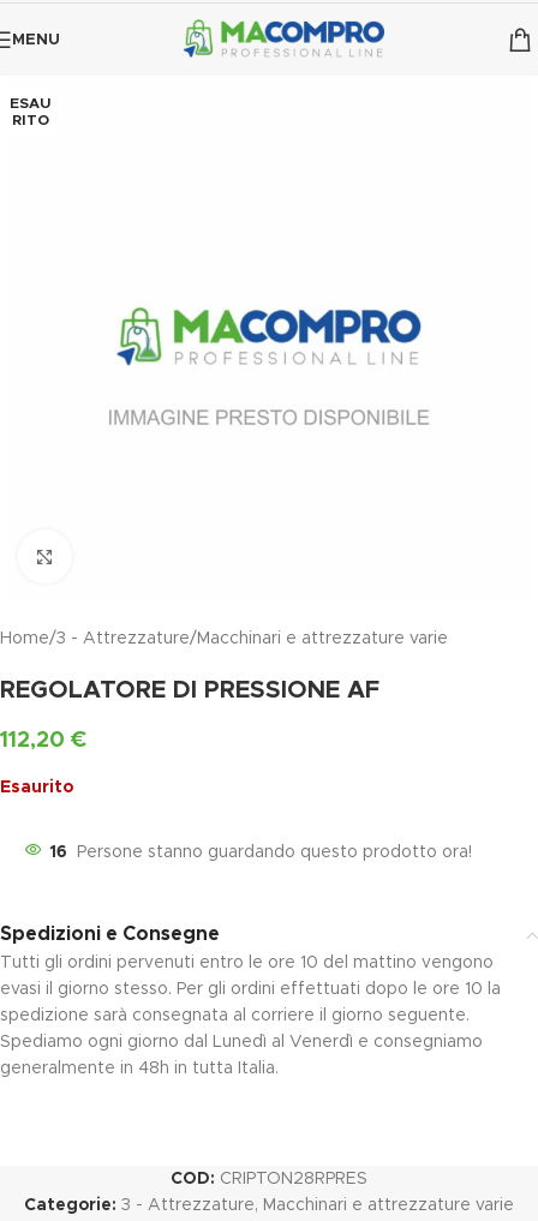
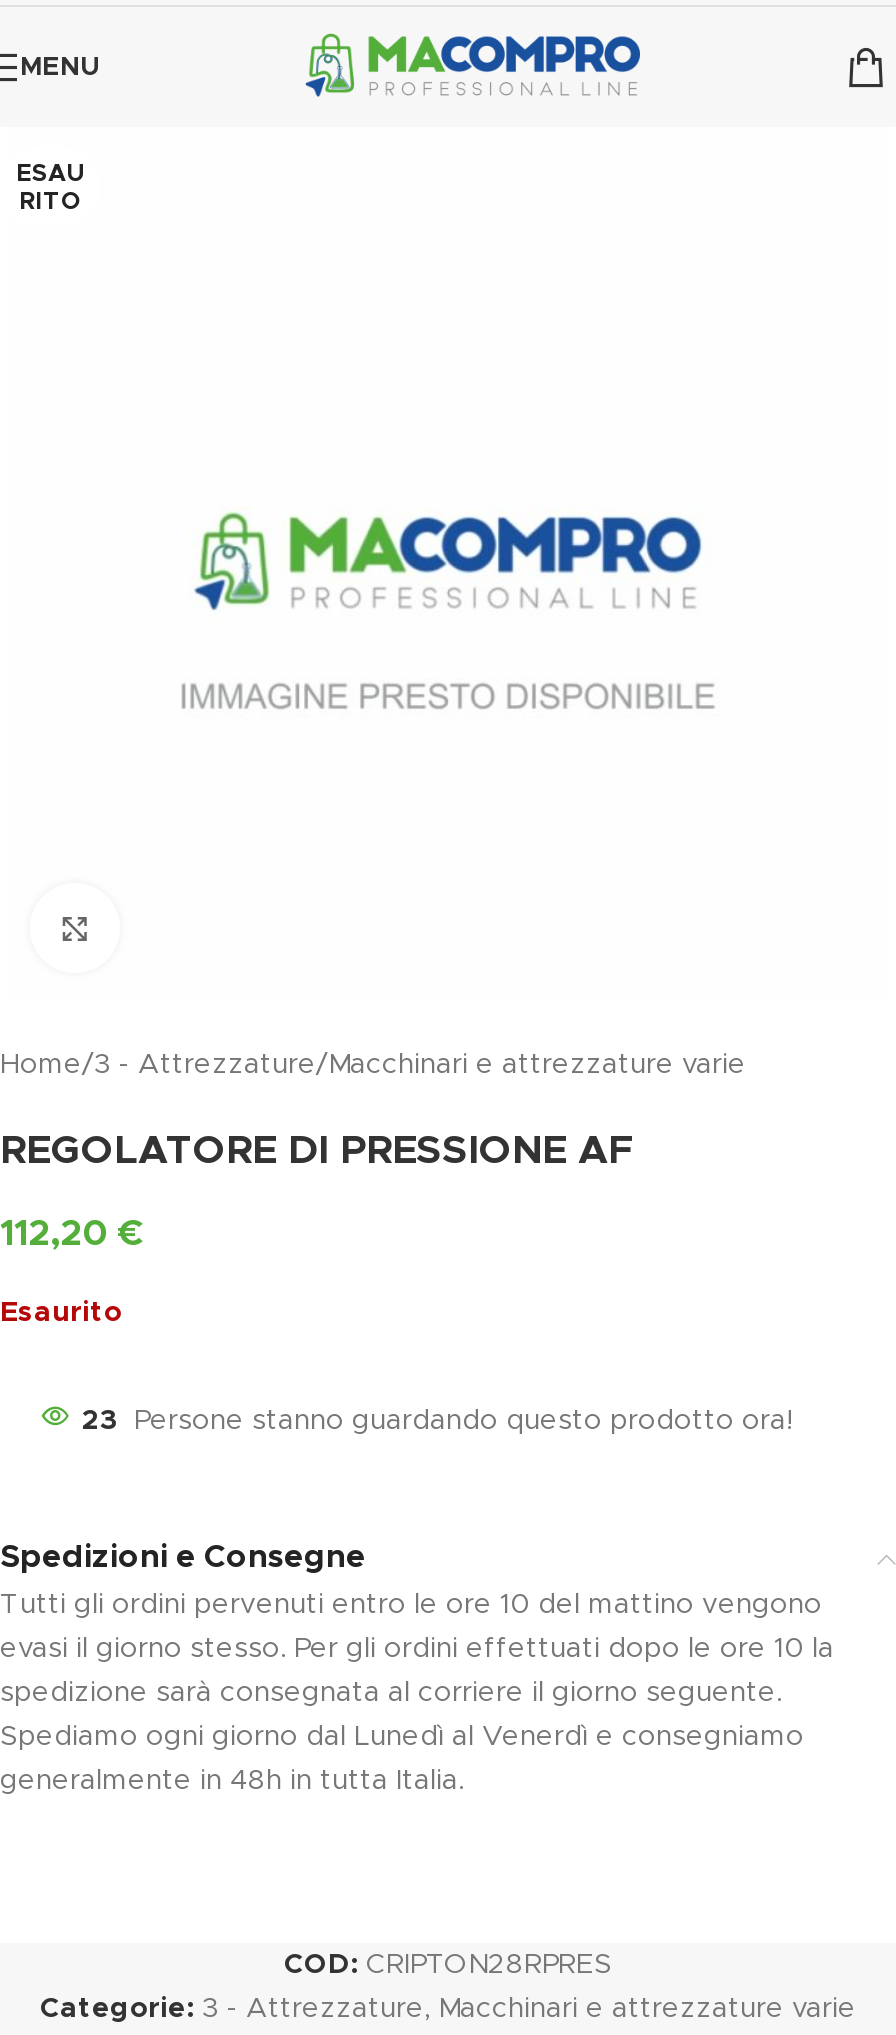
[49,844,472,861] 16 Persone stanno guardando questo prodotto ora! -> [82,1407,792,1435] 23 Persone stanno guardando questo prodotto ora!

